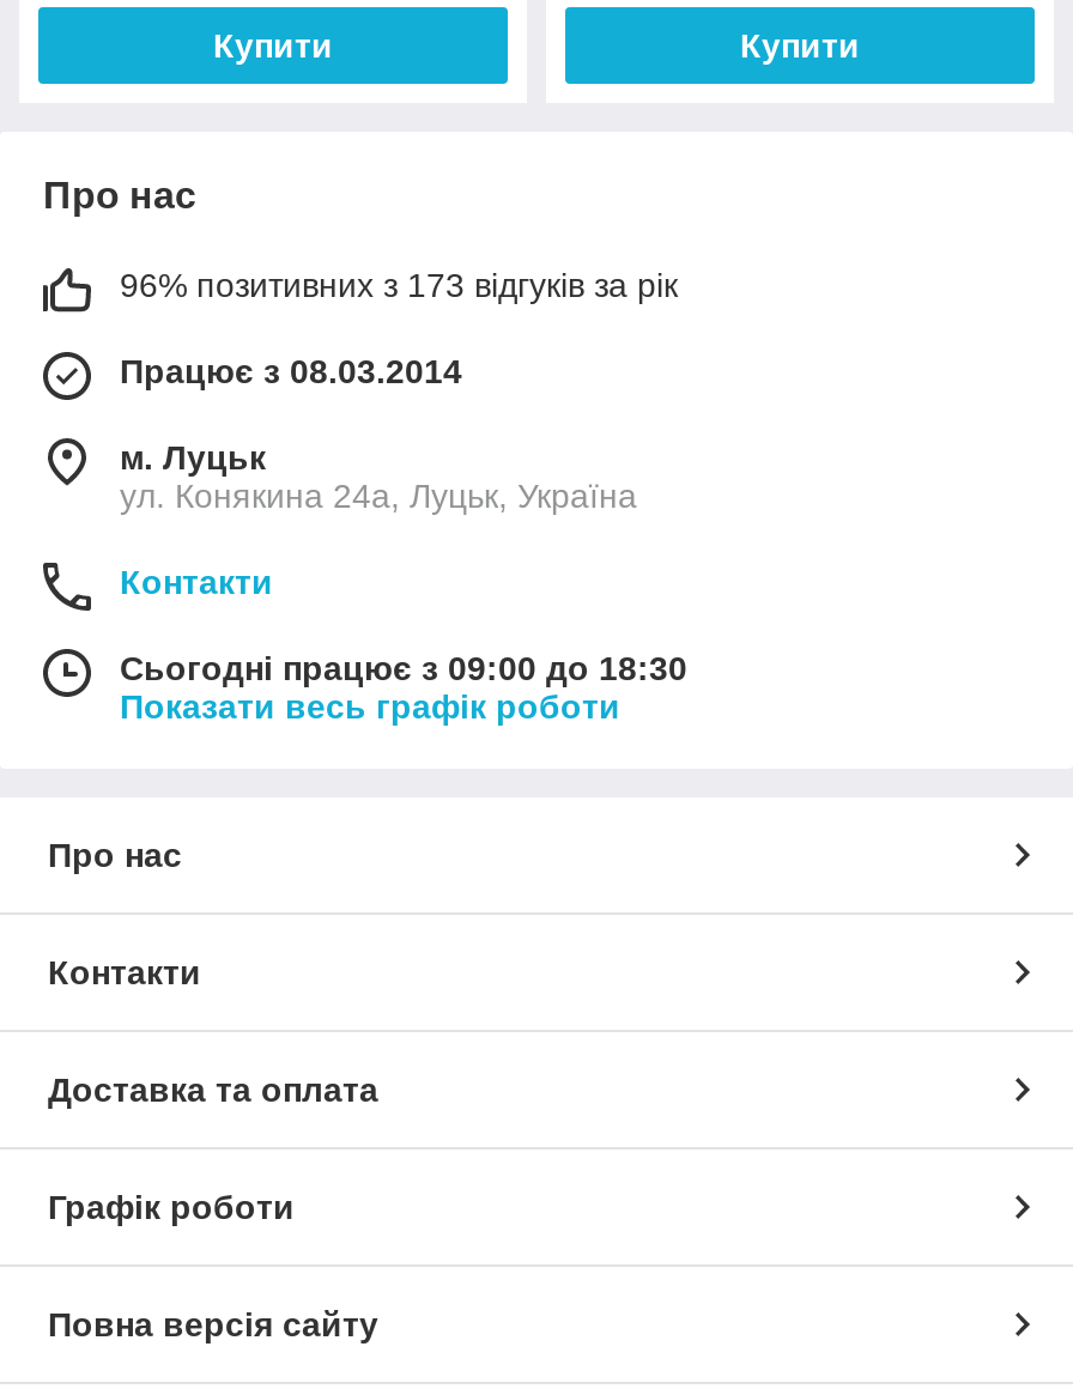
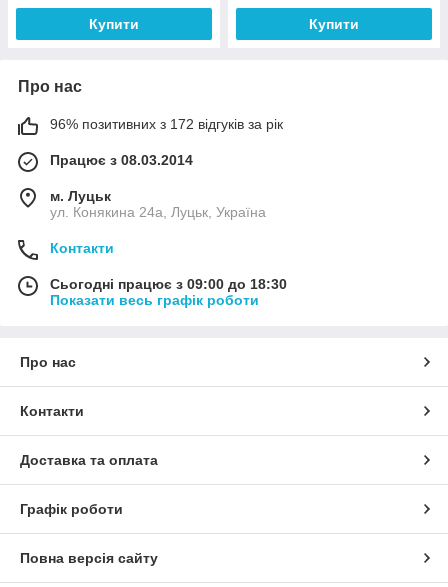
[120,265,678,304] 96% позитивних з 173 відгуків за рік -> [50,116,283,132] 96% позитивних з 172 відгуків за рік

